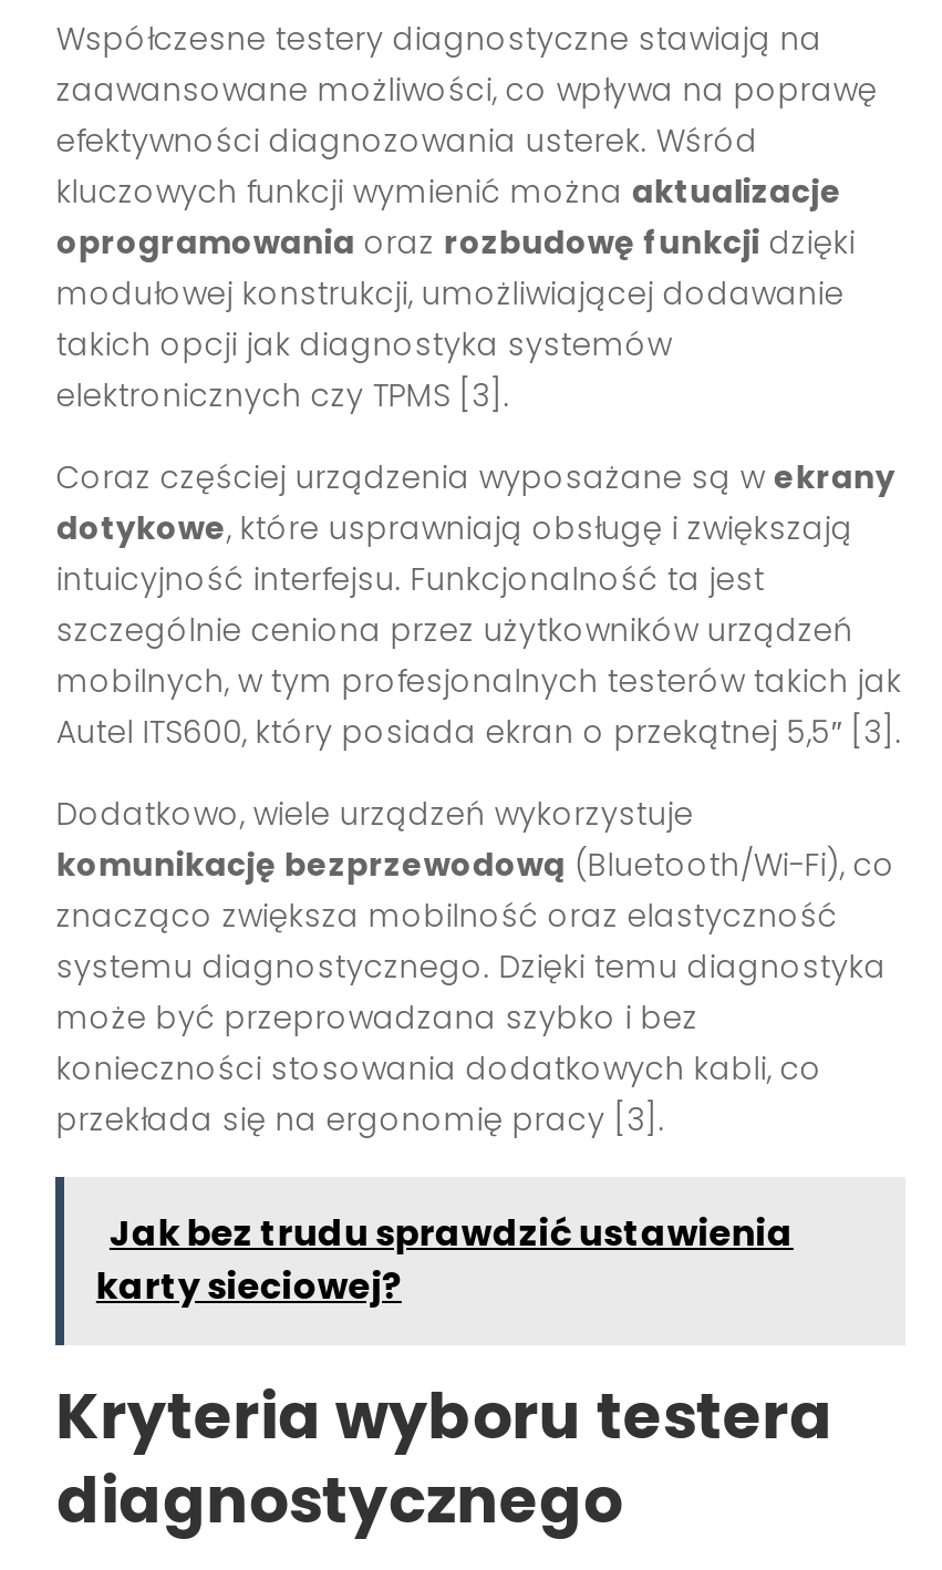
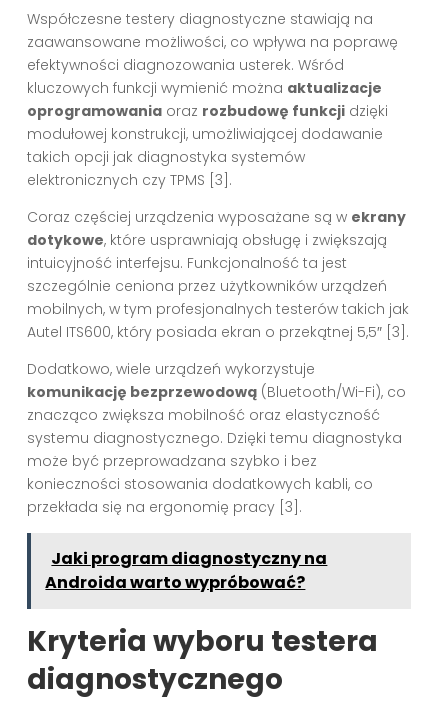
[96,1208,793,1312] Jak bez trudu sprawdzić ustawienia | karty sieciowej? -> [45,547,327,594] Jaki program diagnostyczny na | Androida warto wypróbować?

